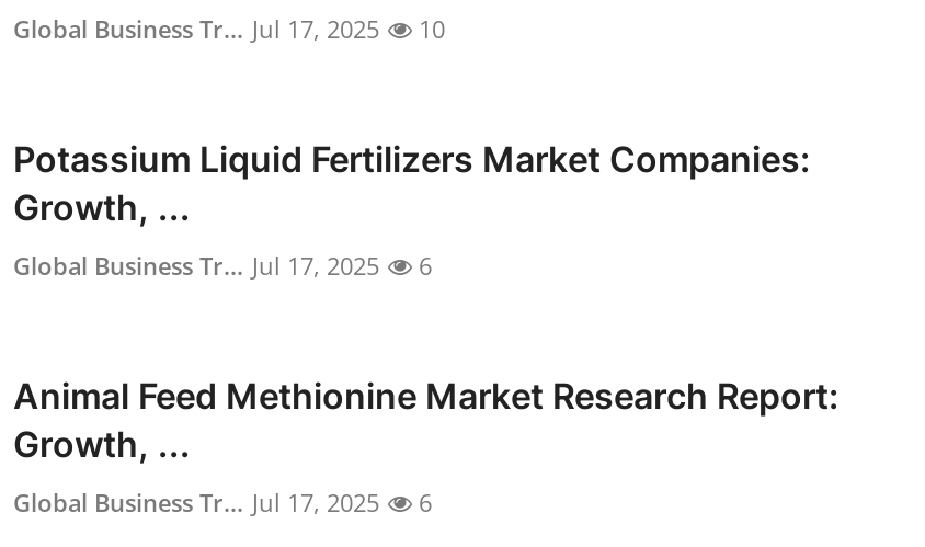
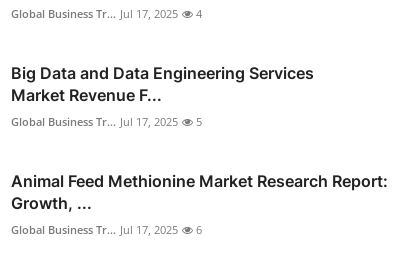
[13,13,445,46] Global Business Tr... Jul 17, 2025 10 -> [11,6,202,21] Global Business Tr... Jul 17, 2025 4
[13,138,811,230] Potassium Liquid Fertilizers Market Companies: | Growth, ... -> [11,63,314,105] Big Data and Data Engineering Services | Market Revenue F...
[13,250,432,283] Global Business Tr... Jul 17, 2025 6 -> [11,114,202,129] Global Business Tr... Jul 17, 2025 5

